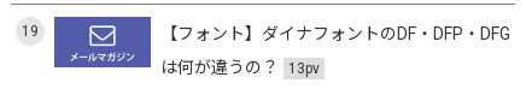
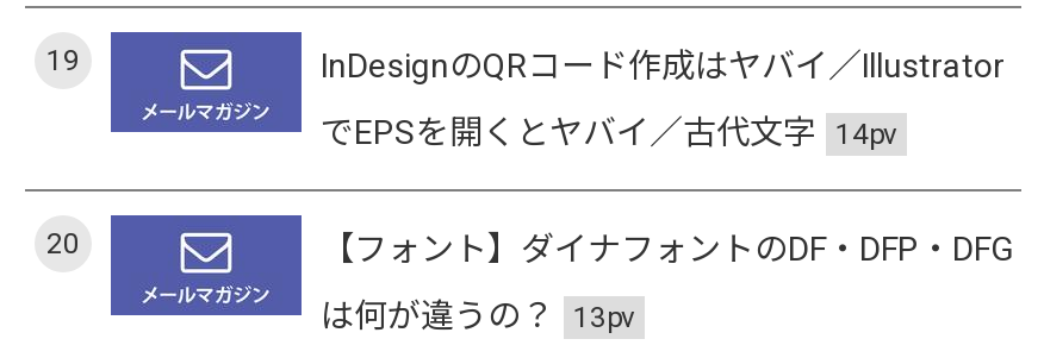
none -> [46,46,1005,259] InDesignのQRコード作成はヤバイ／Illustrator | でEPSを開くとヤバイ／古代文字 14pv | 20

